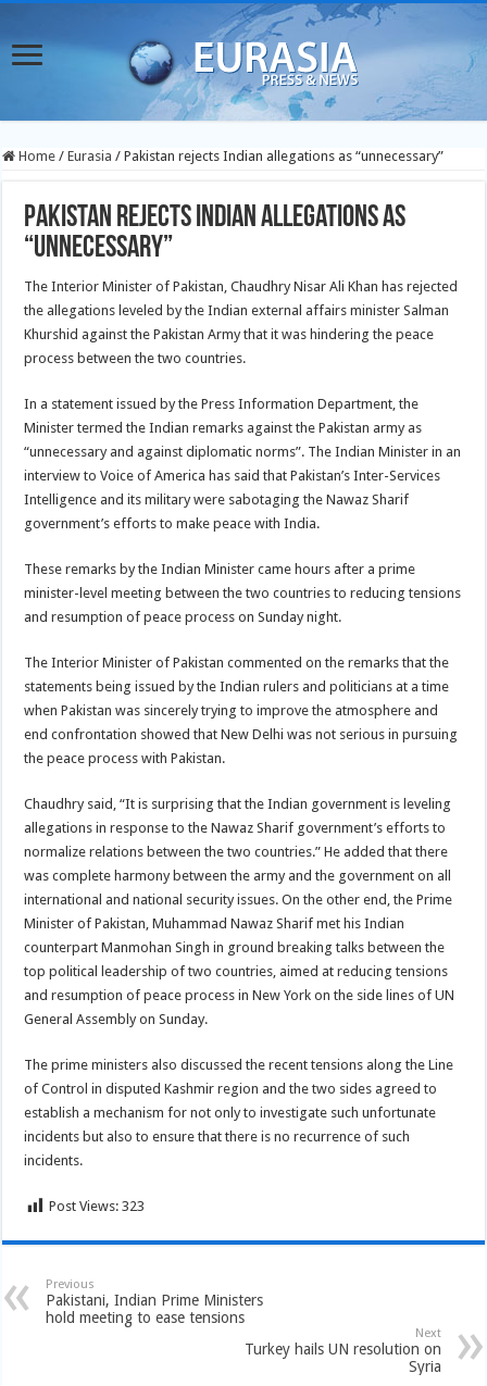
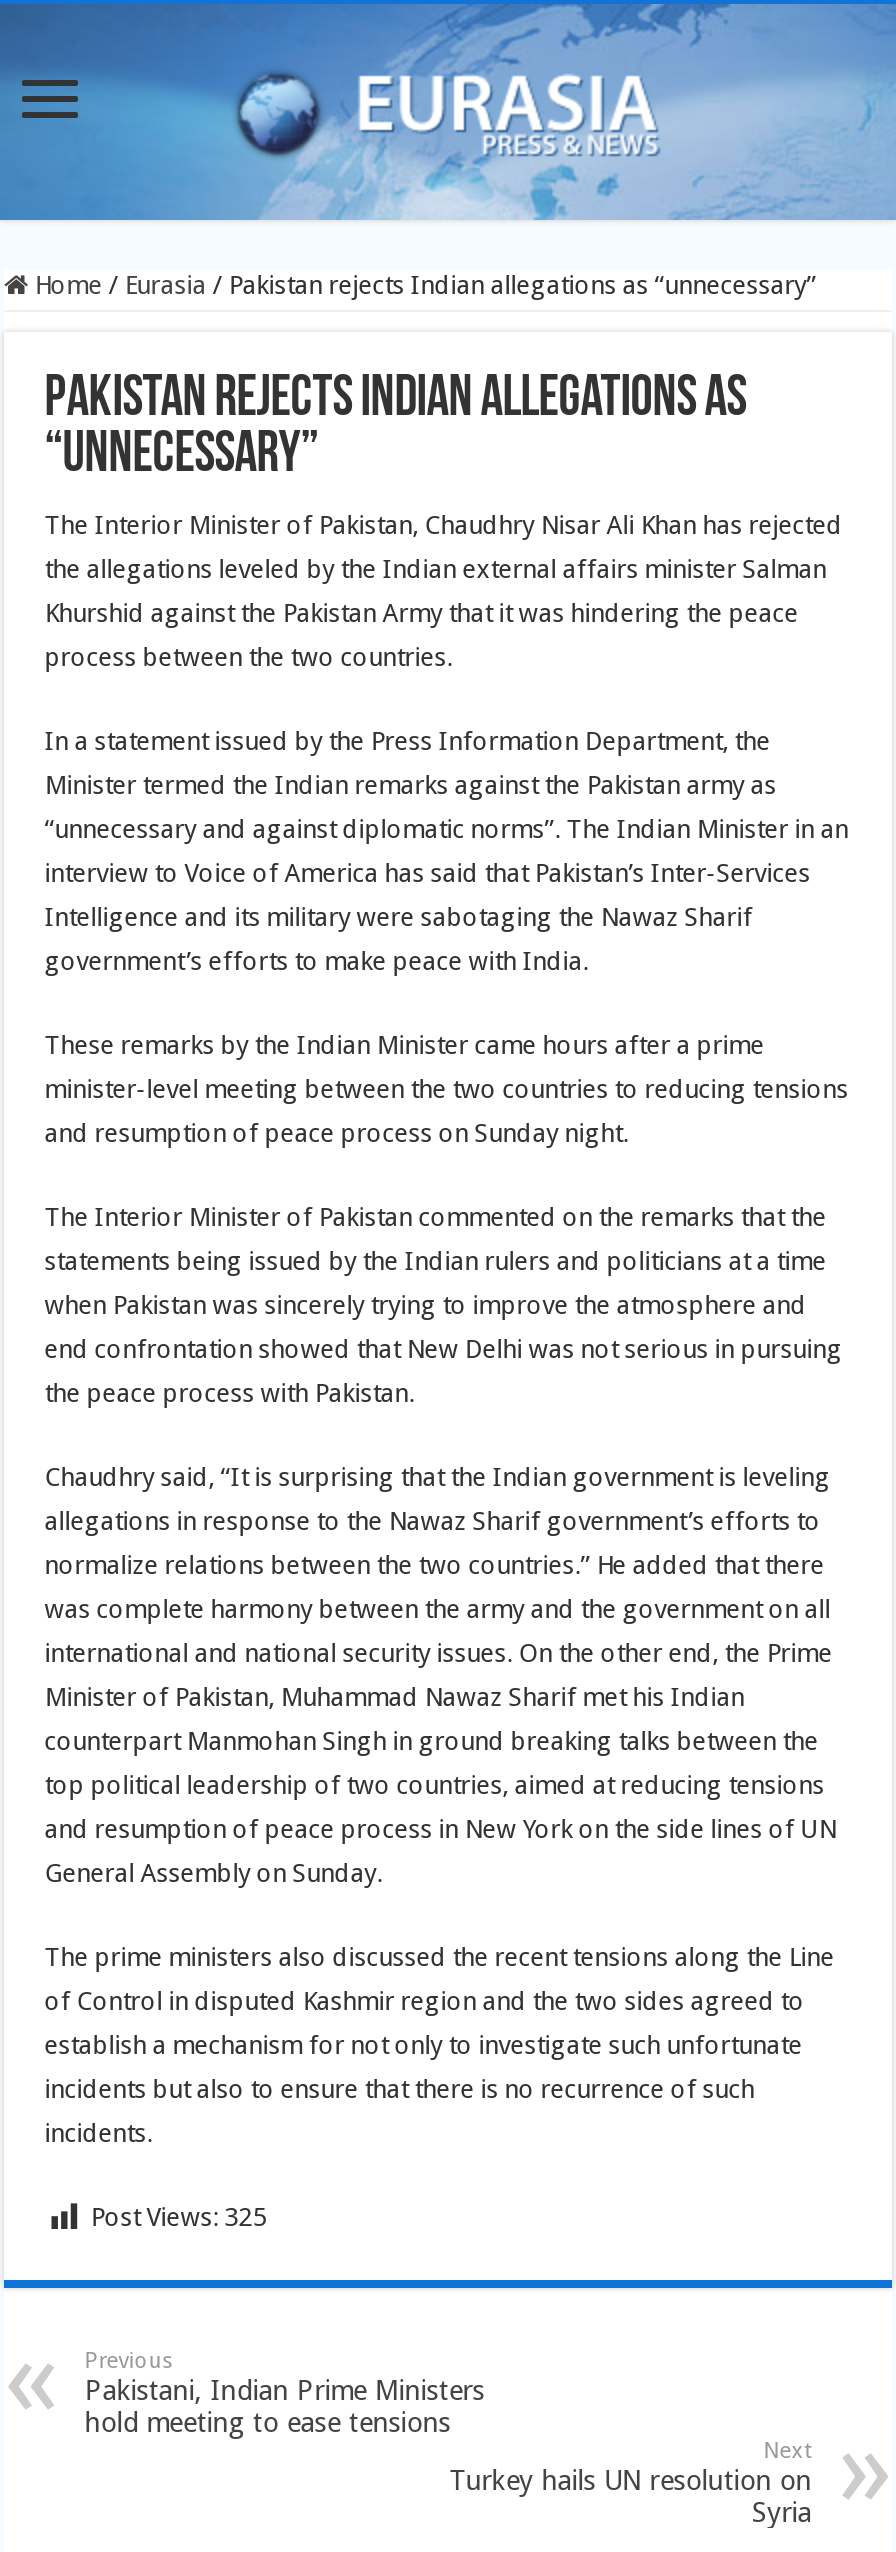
[49,1198,145,1214] Post Views: 323 -> [90,2202,266,2232] Post Views: 325

